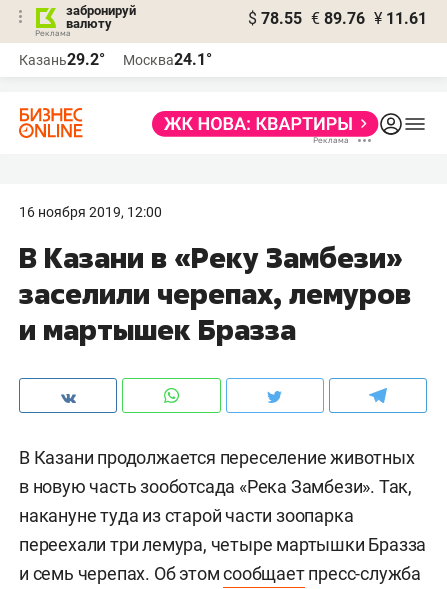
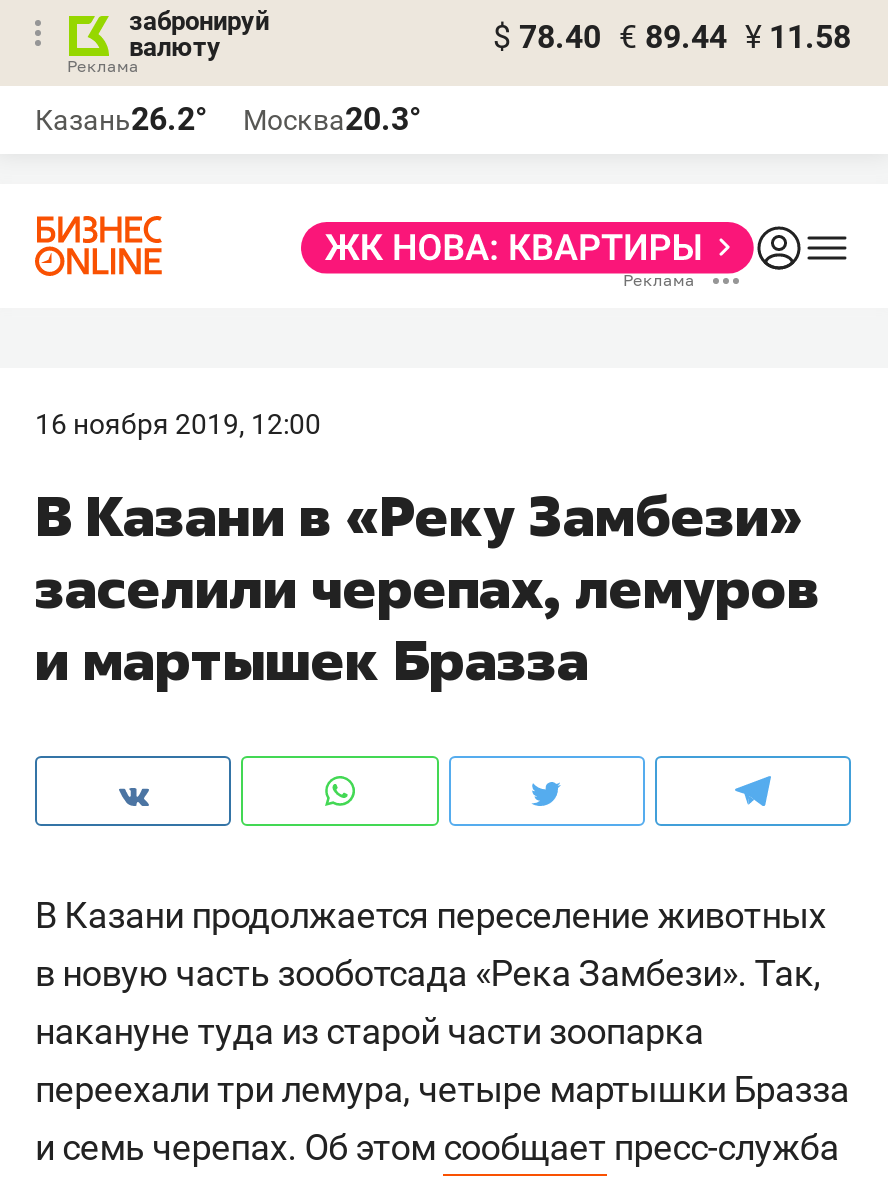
[248,9,427,28] $ 78.55 € 89.76 ¥ 11.61 -> [493,18,851,56] $ 78.40 € 89.44 ¥ 11.58
[19,50,105,69] Казань29.2° -> [35,100,207,138] Казань26.2°
[123,50,212,69] Москва24.1° -> [243,100,421,138] Москва20.3°

